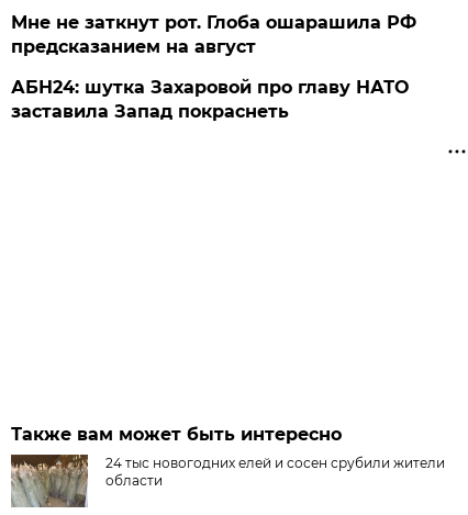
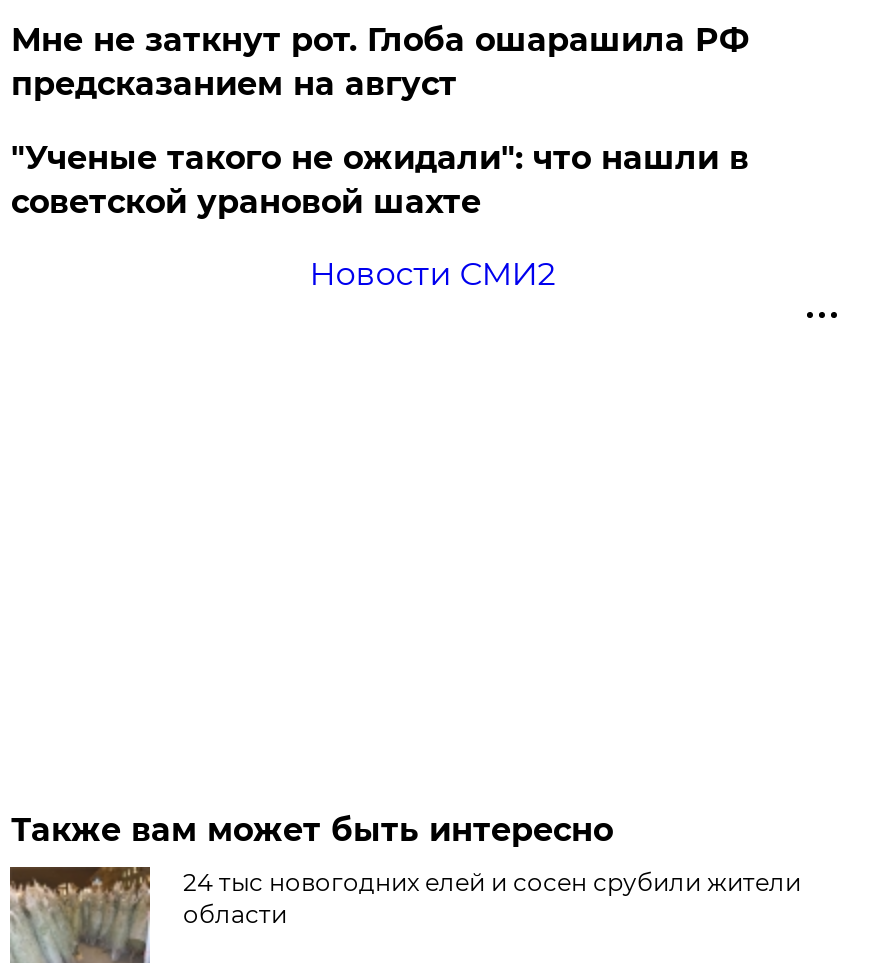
[11,77,409,122] АБН24: шутка Захаровой про главу НАТО | заставила Запад покраснеть -> [11,139,749,293] "Ученые такого не ожидали": что нашли в | советской урановой шахте | Новости СМИ2

